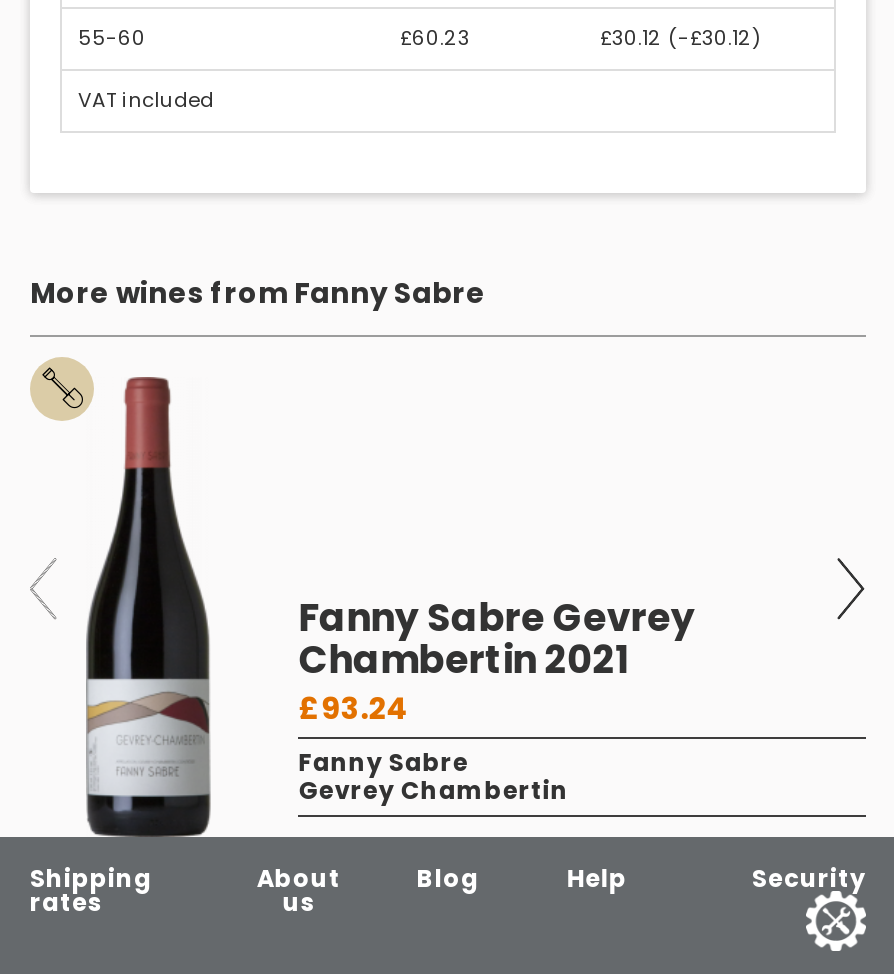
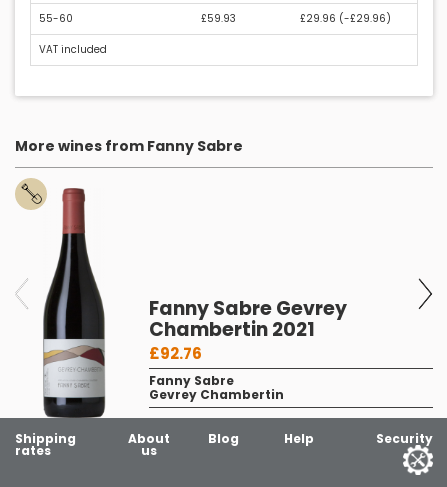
[400,23,470,53] £60.23 -> [200,11,235,26] £59.93
[600,23,762,53] £30.12 (-£30.12) -> [300,11,391,26] £29.96 (-£29.96)
[299,687,409,729] £93.24 -> [149,343,202,364] £92.76

